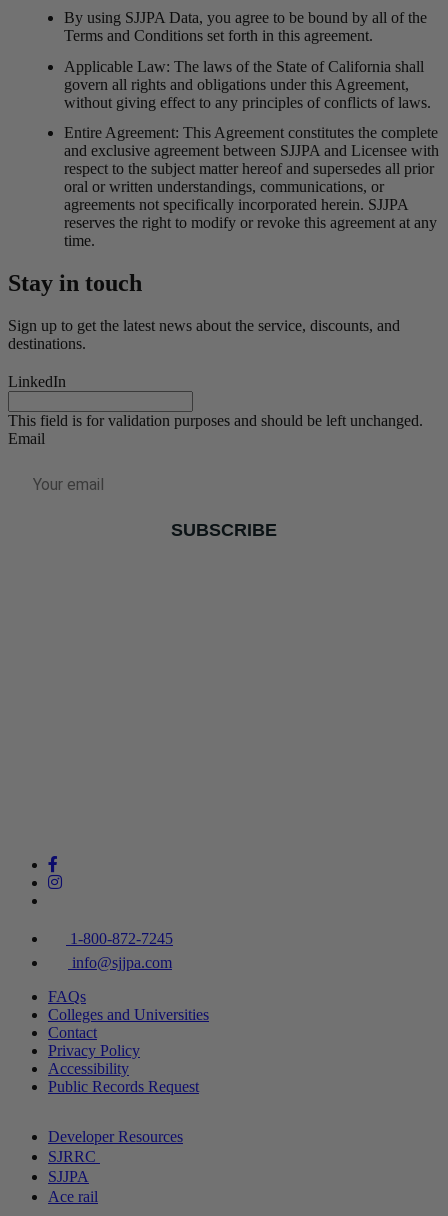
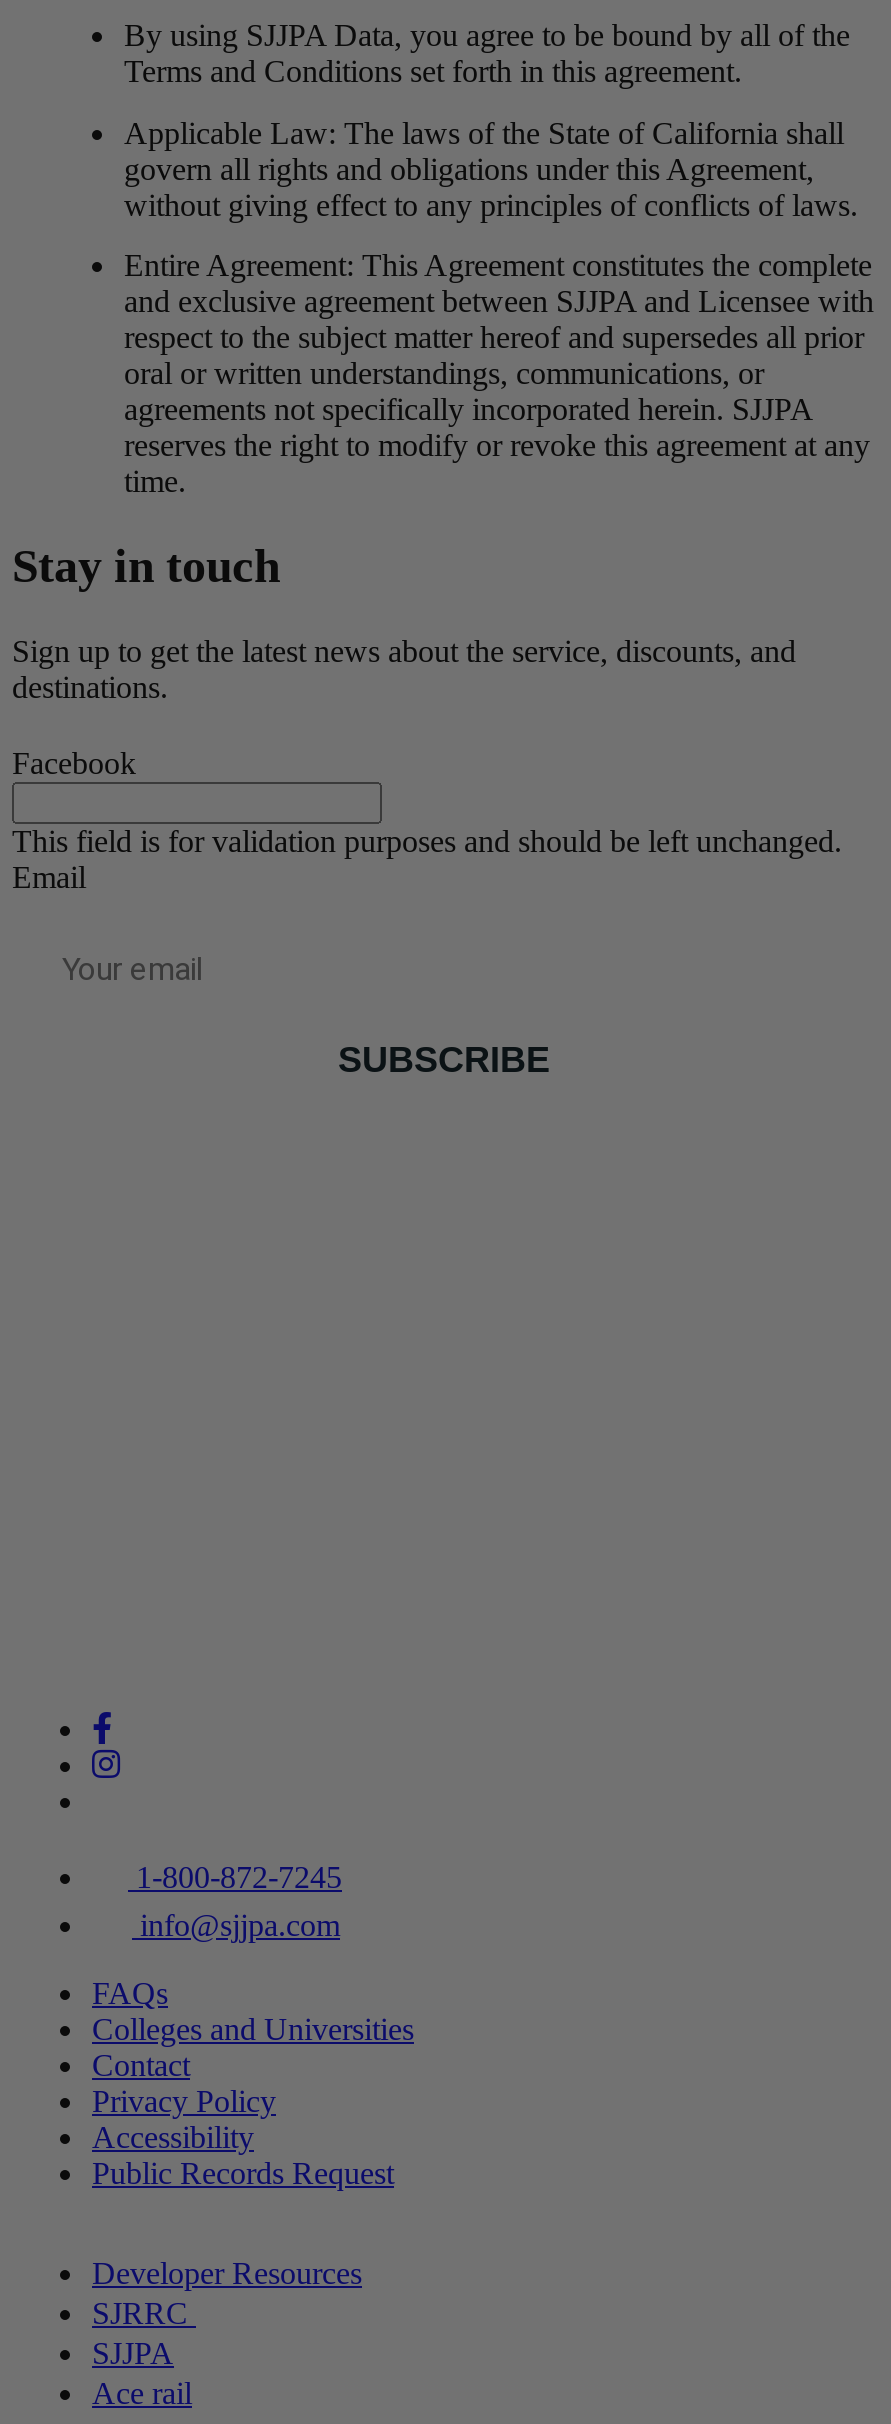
[8,373,66,390] LinkedIn -> [12,746,136,780] Facebook

